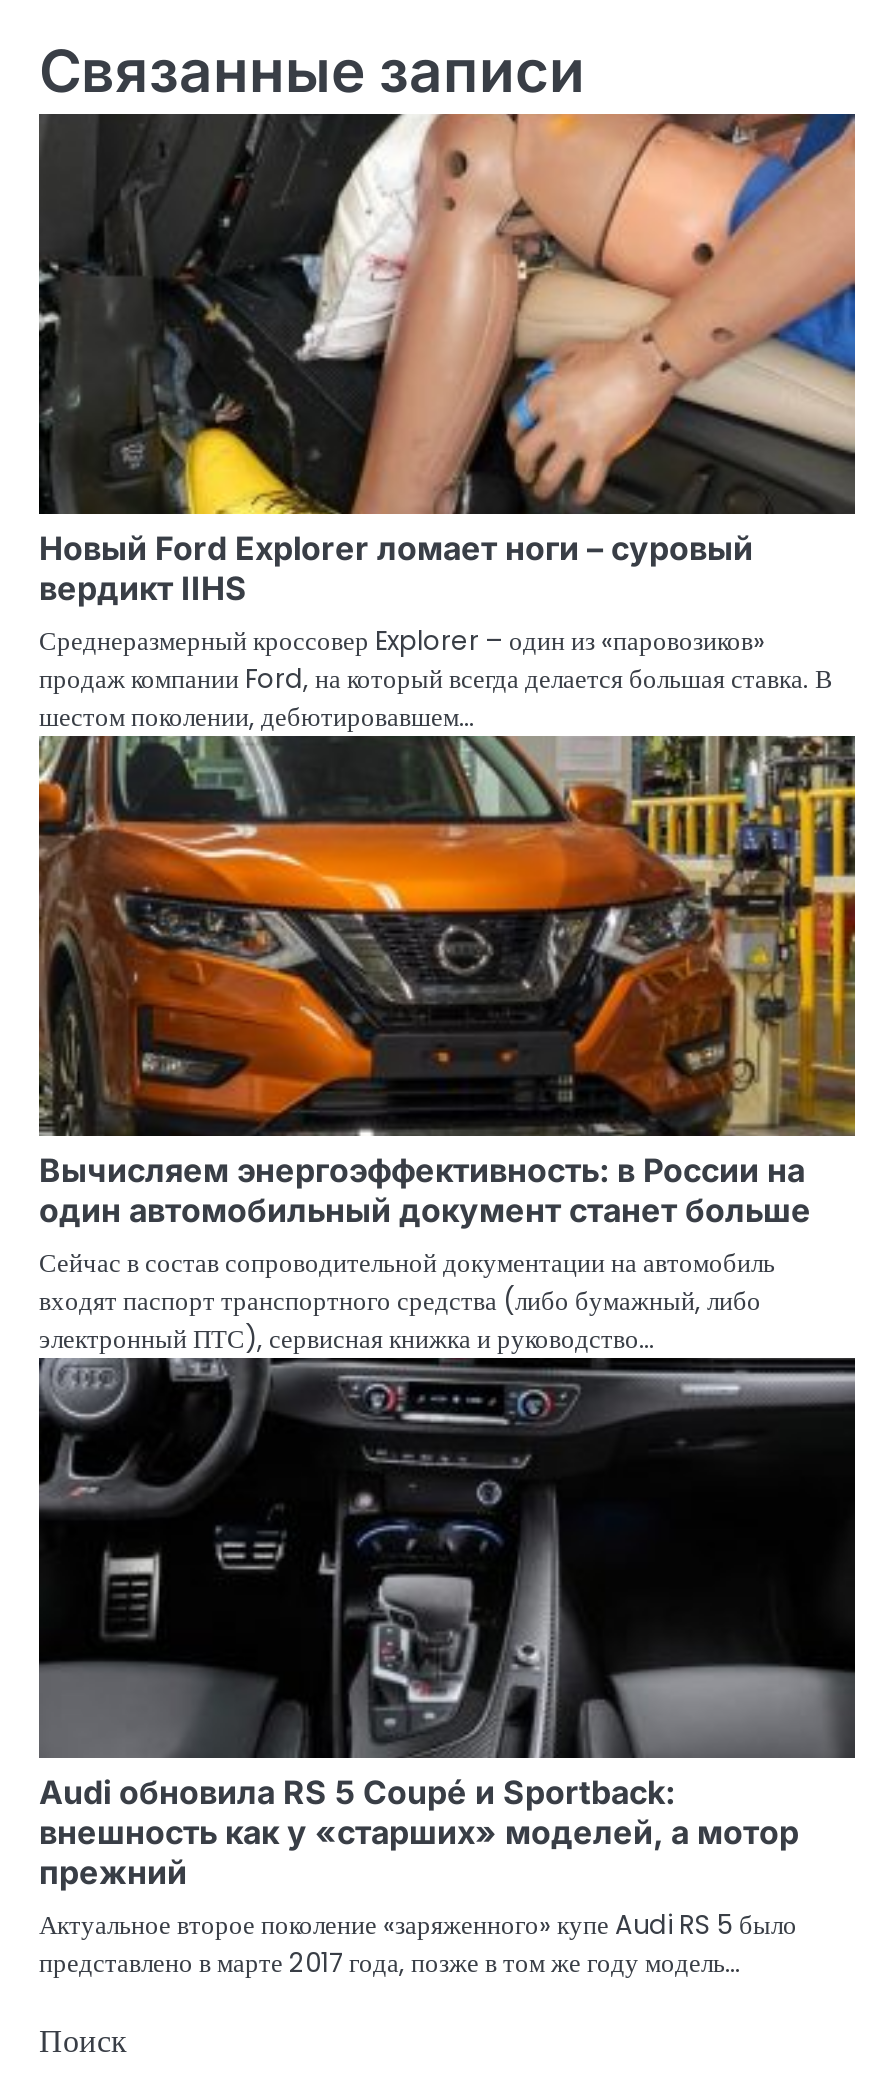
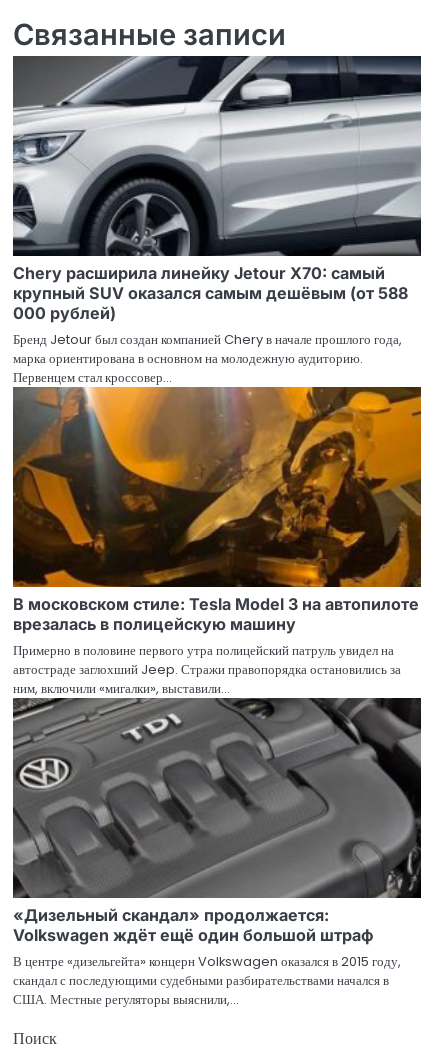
[37,112,857,737] [image] | Новый Ford Explorer ломает ноги – суровый | вердикт IIHS | Среднеразмерный кроссовер Explorer – один из «паровозиков» | продаж компании Ford, на который всегда делается большая ставка. В | шестом поколении, дебютировавшем… -> [13,55,422,387] [image] | Chery расширила линейку Jetour X70: самый | крупный SUV оказался самым дешёвым (от 588 | 000 рублей) | Бренд Jetour был создан компанией Chery в начале прошлого года, | марка ориентирована в основном на молодежную аудиторию. | Первенцем стал кроссовер…
[39,736,857,1359] [image] | Вычисляем энергоэффективность: в России на | один автомобильный документ станет больше | Сейчас в состав сопроводительной документации на автомобиль | входят паспорт транспортного средства (либо бумажный, либо | электронный ПТС), сервисная книжка и руководство… -> [13,386,422,698] [image] | В московском стиле: Tesla Model 3 на автопилоте | врезалась в полицейскую машину | Примерно в половине первого утра полицейский патруль увидел на | автостраде заглохший Jeep. Стражи правопорядка остановились за | ним, включили «мигалки», выставили…
[39,1372,855,1983] [image] | Audi обновила RS 5 Coupé и Sportback: | внешность как у «старших» моделей, а мотор | прежний | Актуальное второе поколение «заряженного» купе Audi RS 5 было | представлено в марте 2017 года, позже в том же году модель… -> [13,698,421,1009] [image] | «Дизельный скандал» продолжается: | Volkswagen ждёт ещё один большой штраф | В центре «дизельгейта» концерн Volkswagen оказался в 2015 году, | скандал с последующими судебными разбирательствами начался в | США. Местные регуляторы выяснили,…

